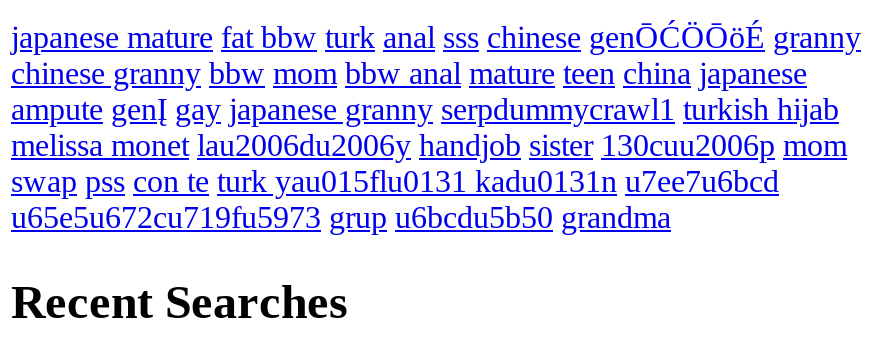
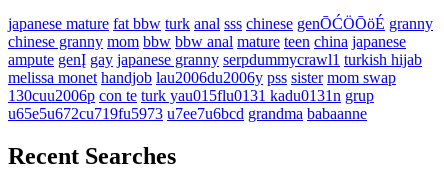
[11,55,807,89] chinese granny bbw mom bbw anal mature teen china japanese -> [8,33,406,50] chinese granny mom bbw bbw anal mature teen china japanese
[11,127,847,233] melissa monet lau2006du2006y handjob sister 130cuu2006p mom | swap pss con te turk yau015flu0131 kadu0131n u7ee7u6bcd | u65e5u672cu719fu5973 grup u6bcdu5b50 grandma -> [8,69,396,122] melissa monet handjob lau2006du2006y pss sister mom swap | 130cuu2006p con te turk yau015flu0131 kadu0131n grup | u65e5u672cu719fu5973 u7ee7u6bcd grandma babaanne

